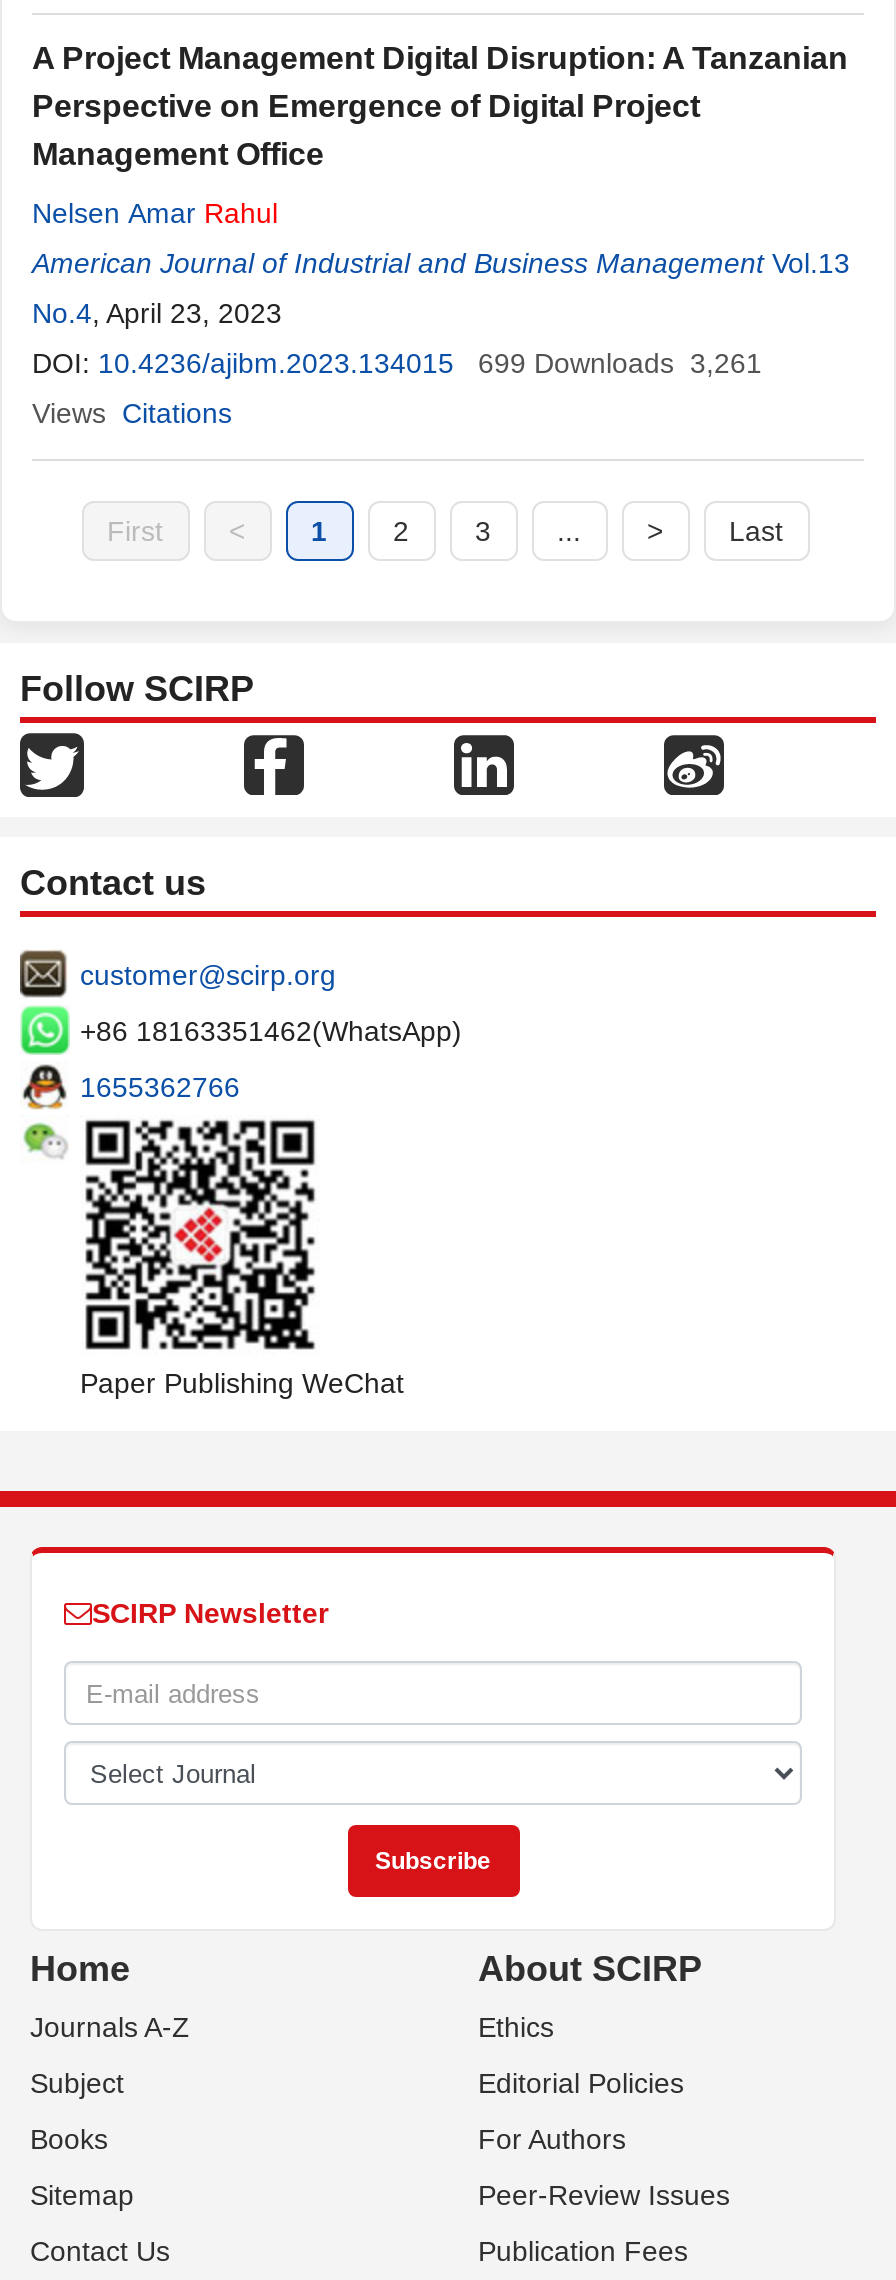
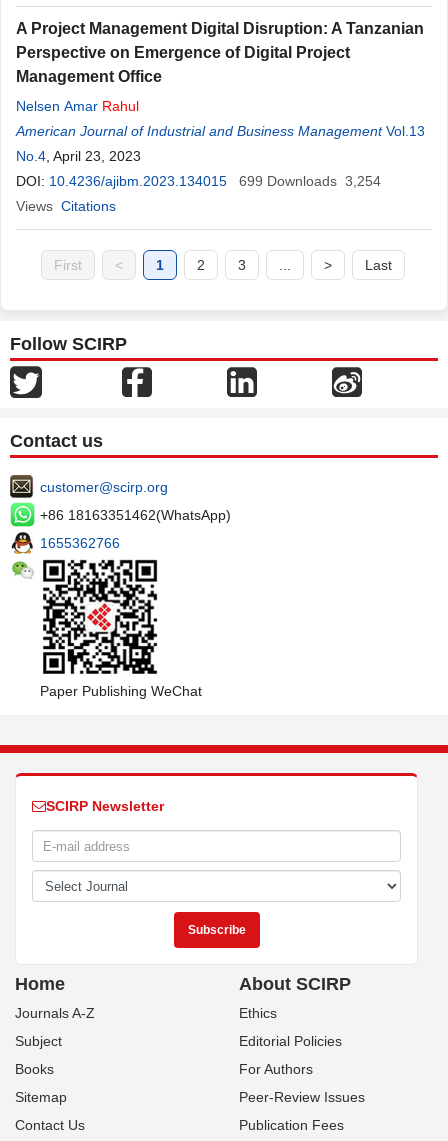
[32,347,762,379] DOI: 10.4236/ajibm.2023.134015 699 Downloads 3,261 -> [16,173,381,189] DOI: 10.4236/ajibm.2023.134015 699 Downloads 3,254

